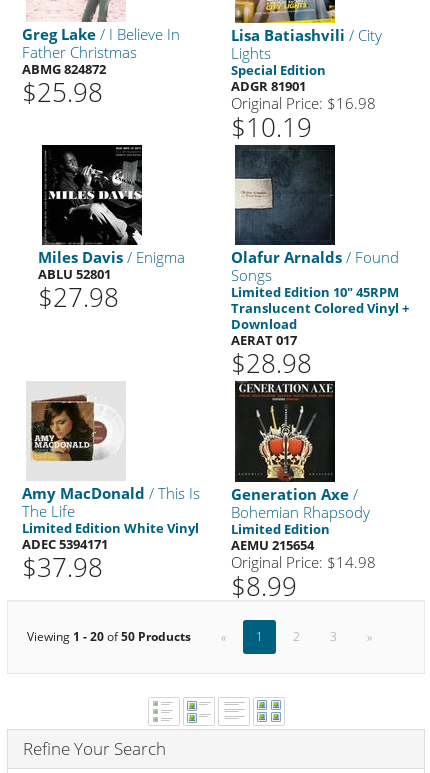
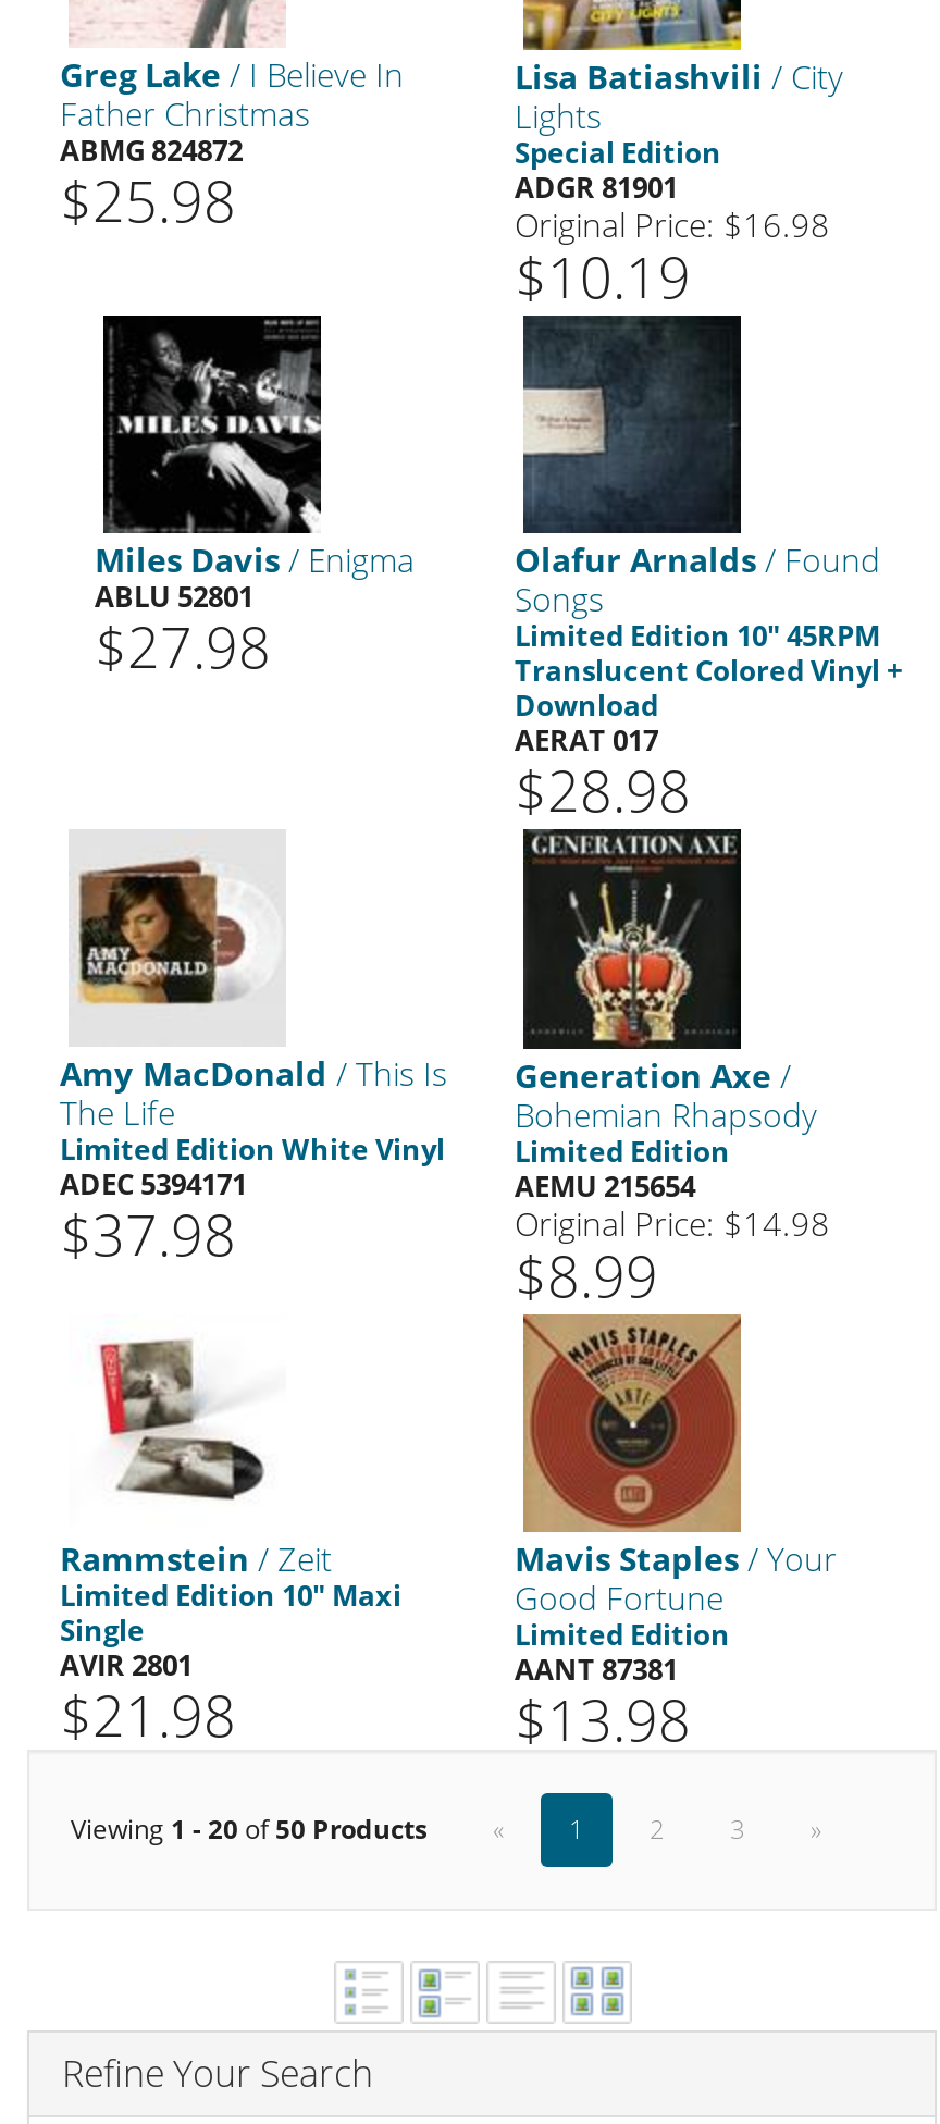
none -> [60,1338,401,1754] [image] | Rammstein / Zeit | Limited Edition 10" Maxi | Single | AVIR 2801 | $21.98
none -> [515,1312,837,1758] [image] | Mavis Staples / Your | Good Fortune | Limited Edition | AANT 87381 | $13.98

